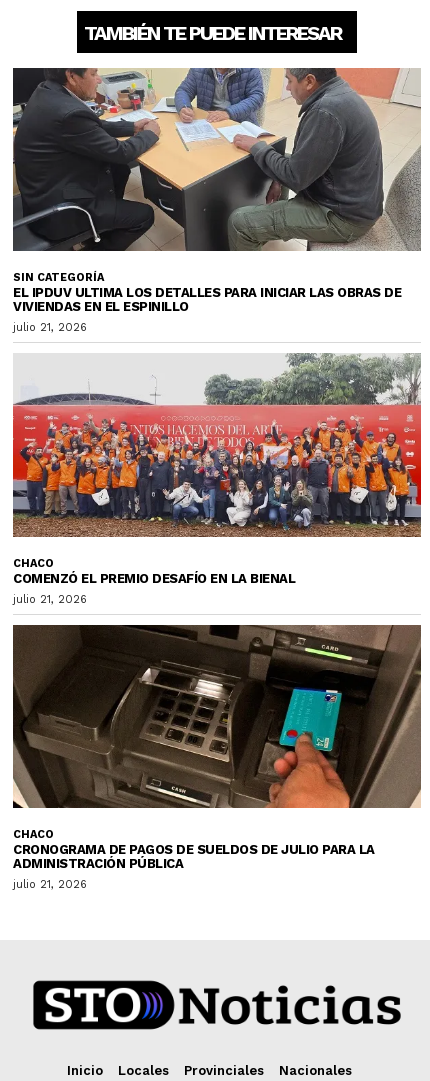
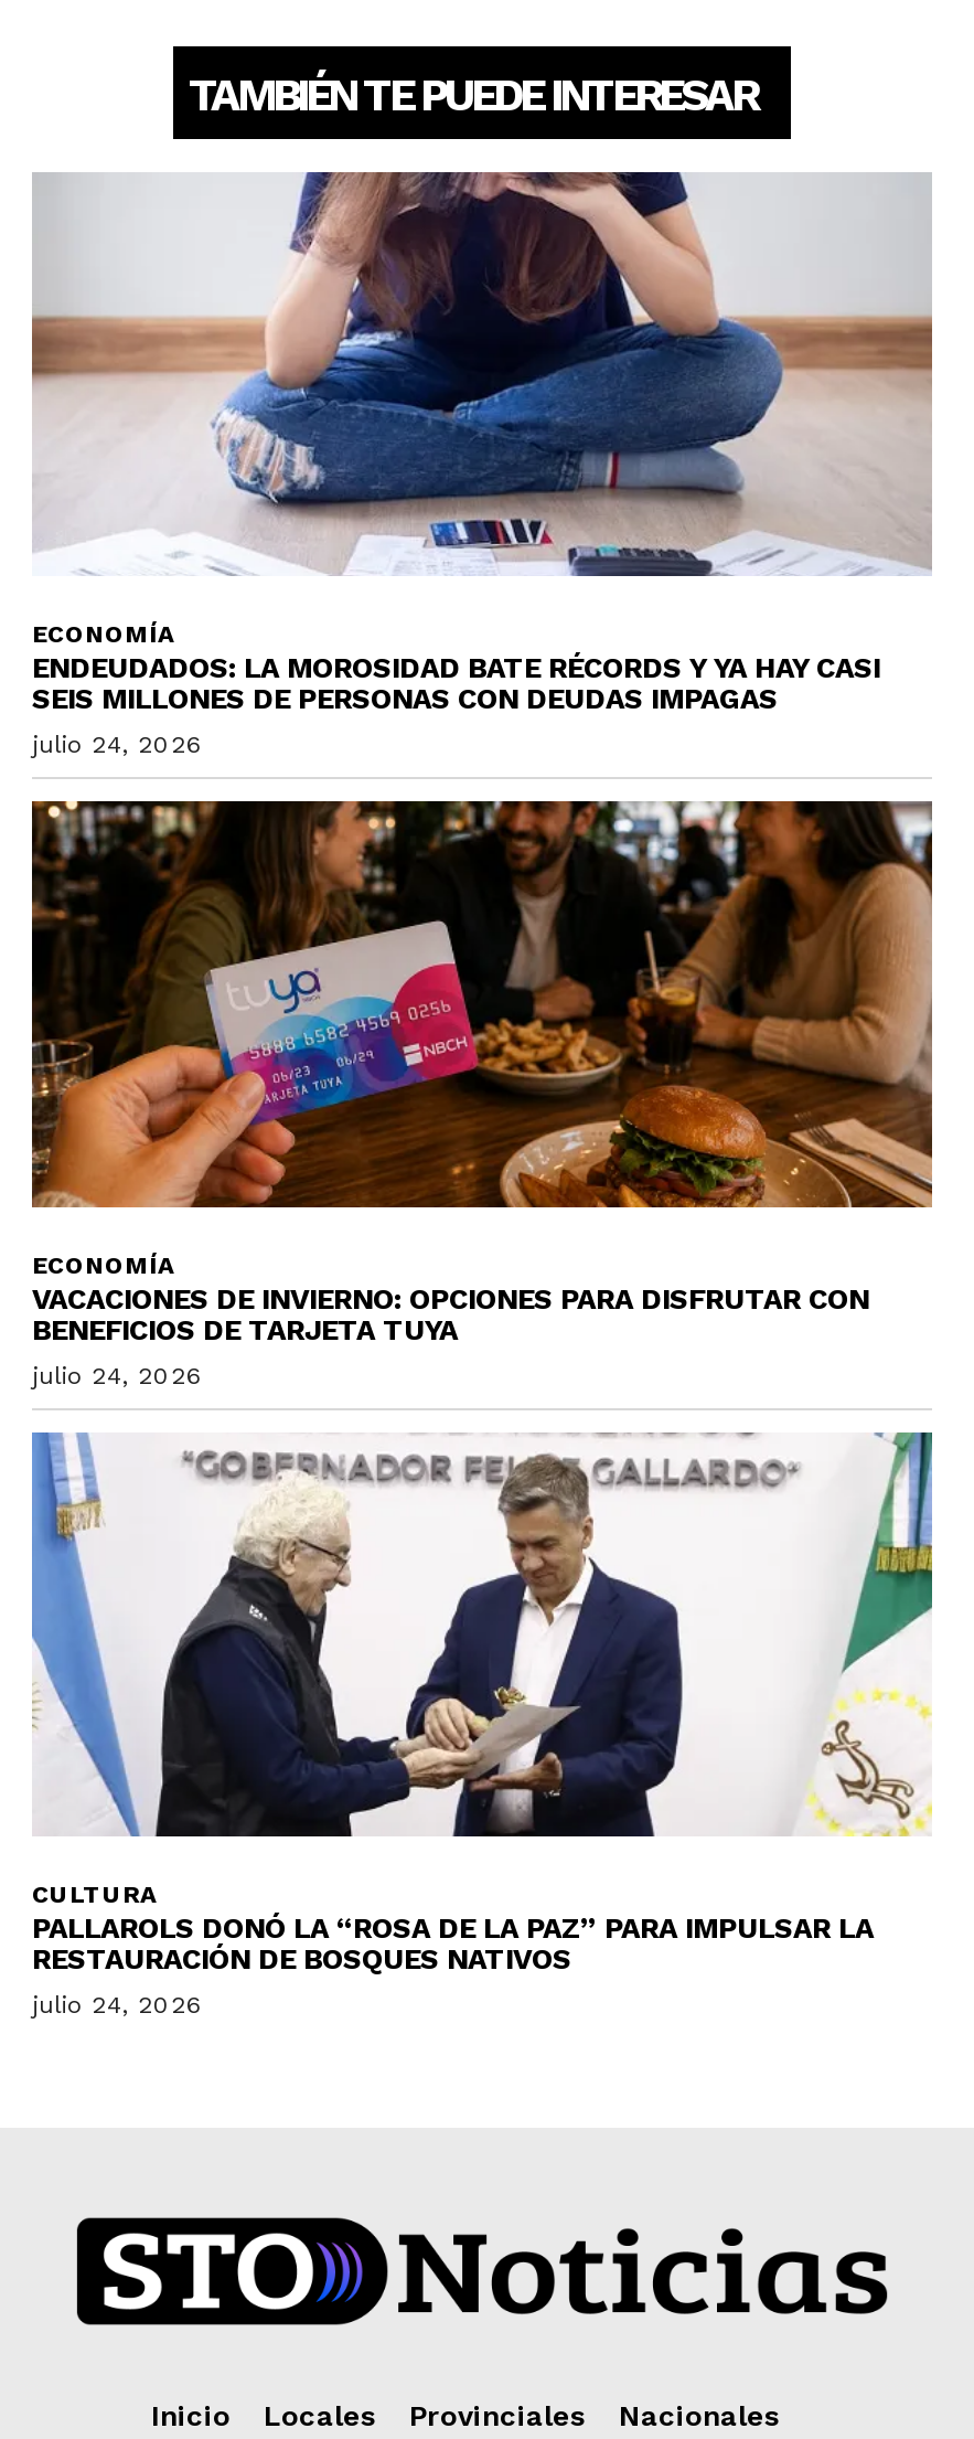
[12,67,421,314] [image] | SIN CATEGORÍA | EL IPDUV ULTIMA LOS DETALLES PARA INICIAR LAS OBRAS DE | VIVIENDAS EN EL ESPINILLO -> [32,172,932,716] [image] | ECONOMÍA | ENDEUDADOS: LA MOROSIDAD BATE RÉCORDS Y YA HAY CASI | SEIS MILLONES DE PERSONAS CON DEUDAS IMPAGAS
[13,321,87,334] julio 21, 2026 -> [32,731,202,760] julio 24, 2026
[12,353,422,586] [image] | CHACO | COMENZÓ EL PREMIO DESAFÍO EN LA BIENAL -> [30,799,934,1346] [image] | ECONOMÍA | VACACIONES DE INVIERNO: OPCIONES PARA DISFRUTAR CON | BENEFICIOS DE TARJETA TUYA
[13,593,87,606] julio 21, 2026 -> [32,1361,202,1390] julio 24, 2026
[12,624,422,871] [image] | CHACO | CRONOGRAMA DE PAGOS DE SUELDOS DE JULIO PARA LA | ADMINISTRACIÓN PÚBLICA -> [30,1430,934,1976] [image] | CULTURA | PALLAROLS DONÓ LA “ROSA DE LA PAZ” PARA IMPULSAR LA | RESTAURACIÓN DE BOSQUES NATIVOS
[13,878,87,891] julio 21, 2026 -> [32,1992,202,2021] julio 24, 2026

